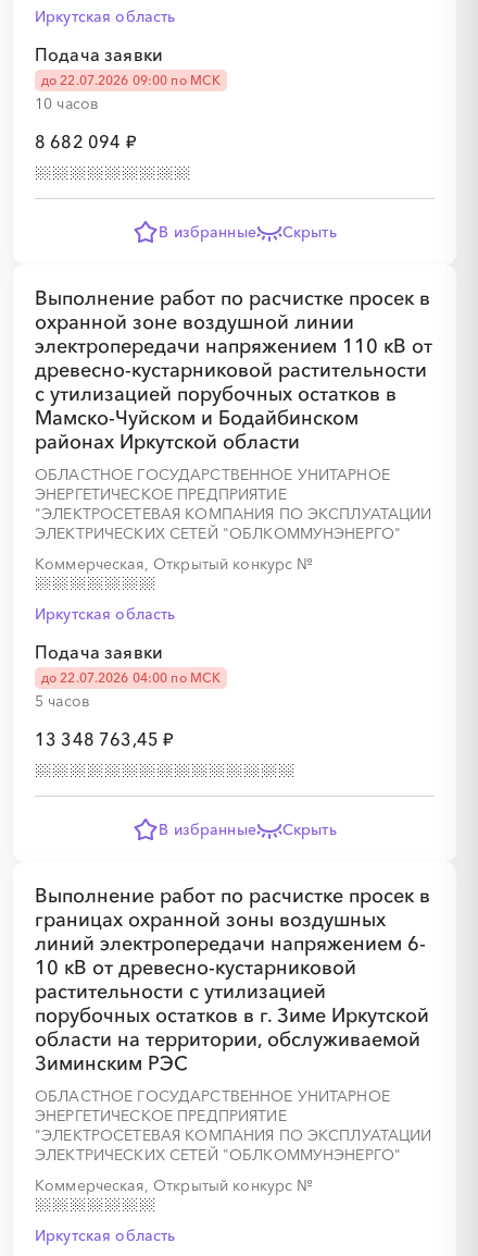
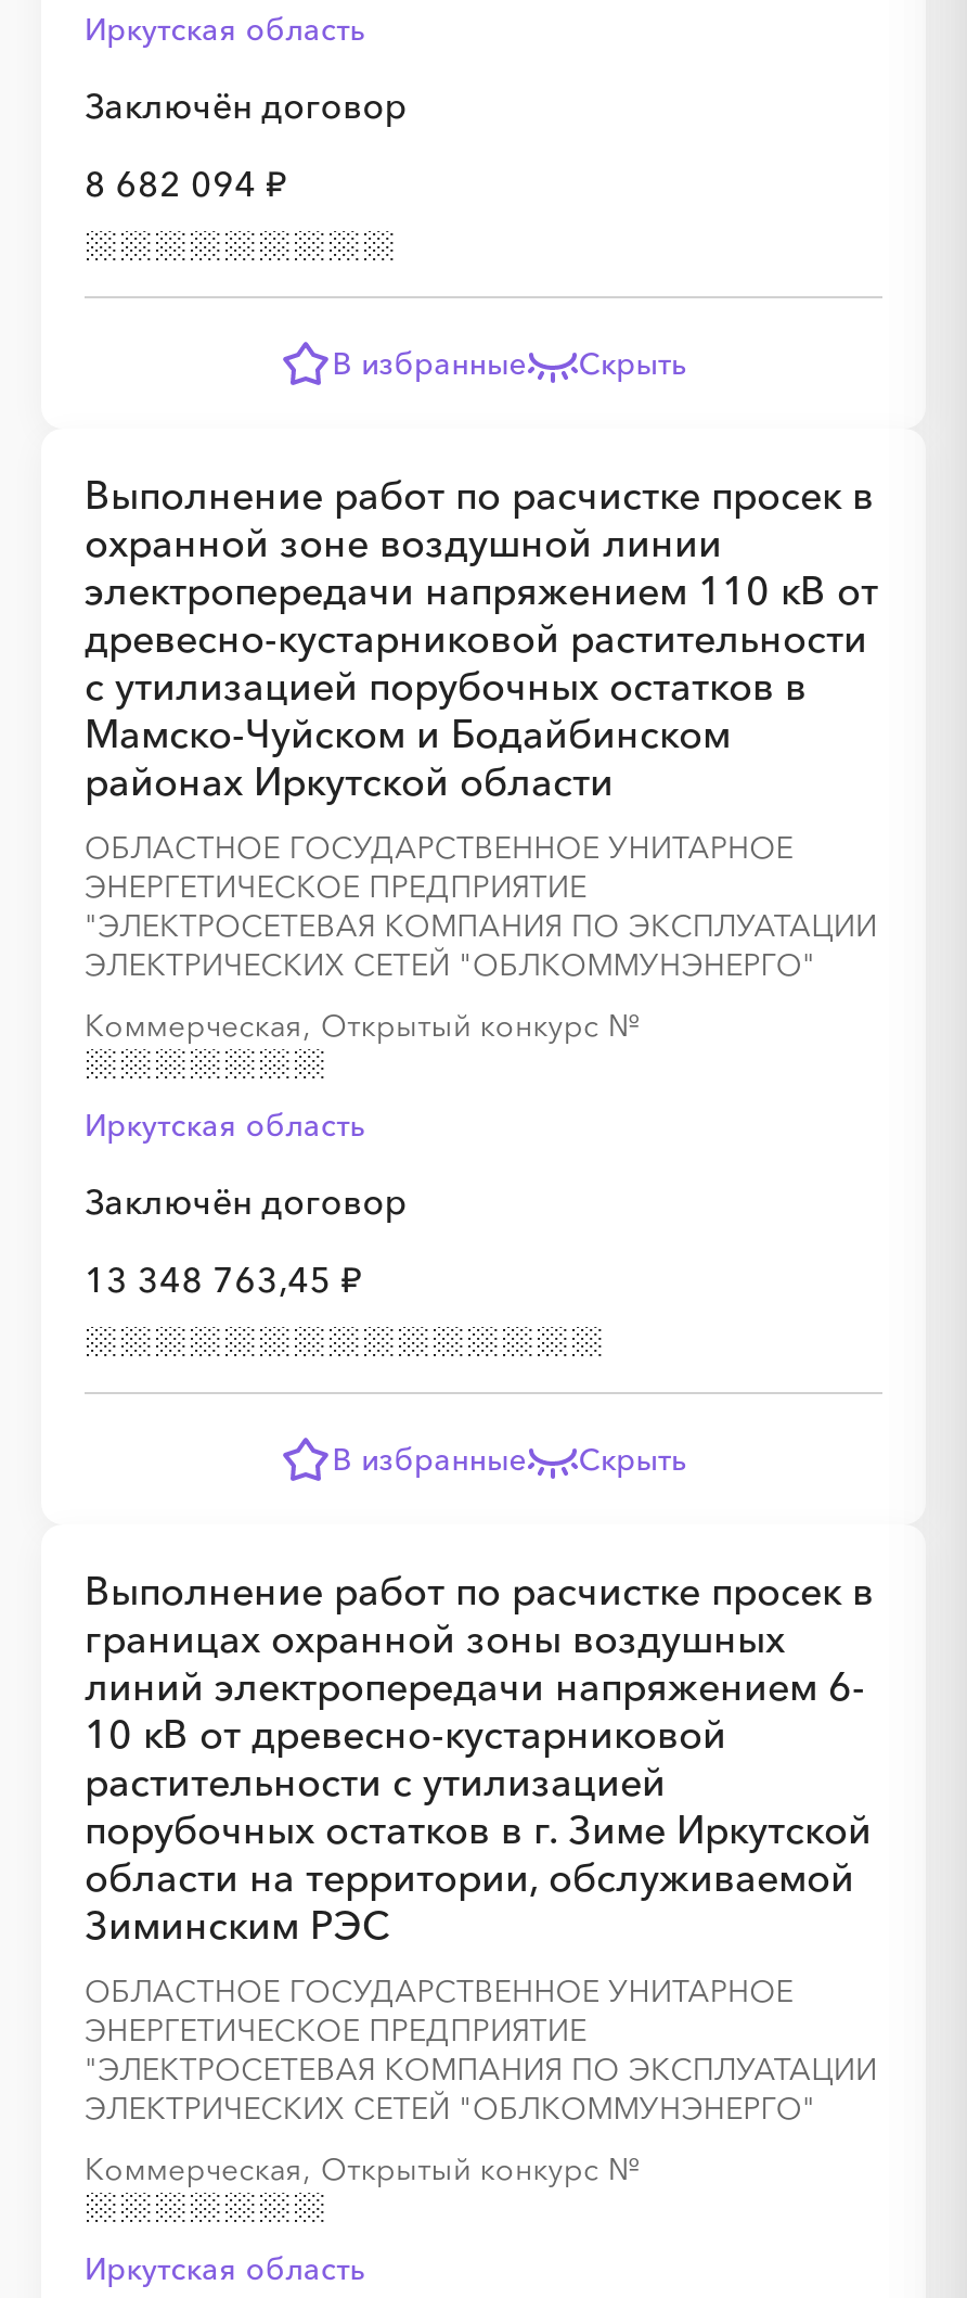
[35,44,221,113] Подача заявки | до 22.07.2026 09:00 по МСК | 10 часов -> [85,84,407,127] Заключён договор
[35,641,221,711] Подача заявки | до 22.07.2026 04:00 по МСК | 5 часов -> [85,1179,407,1223] Заключён договор

